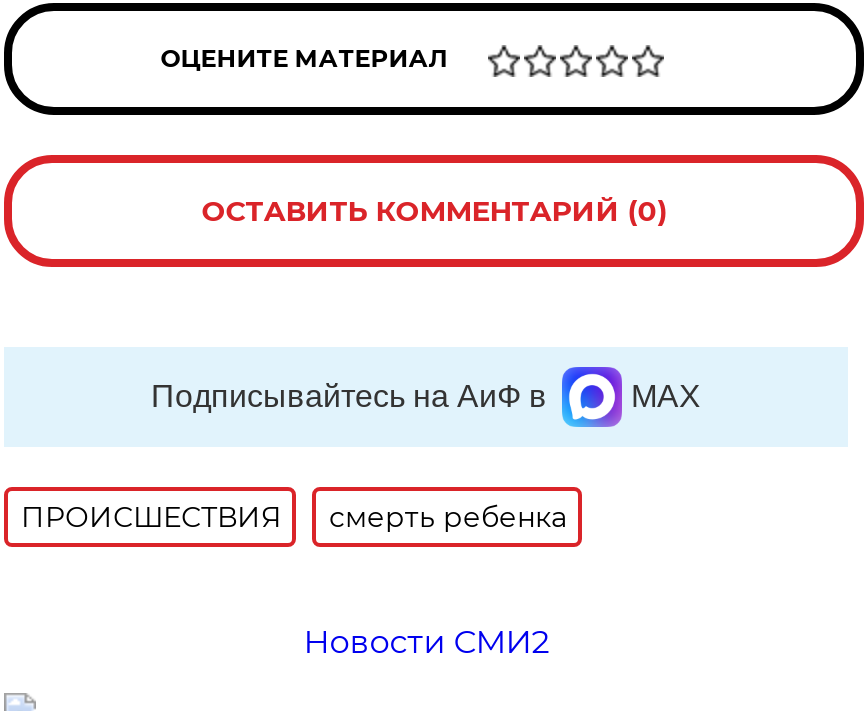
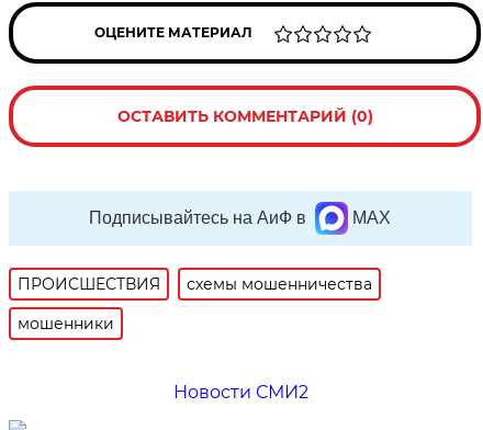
[329,499,567,535] смерть ребенка -> [18,274,373,333] схемы мошенничества | мошенники

